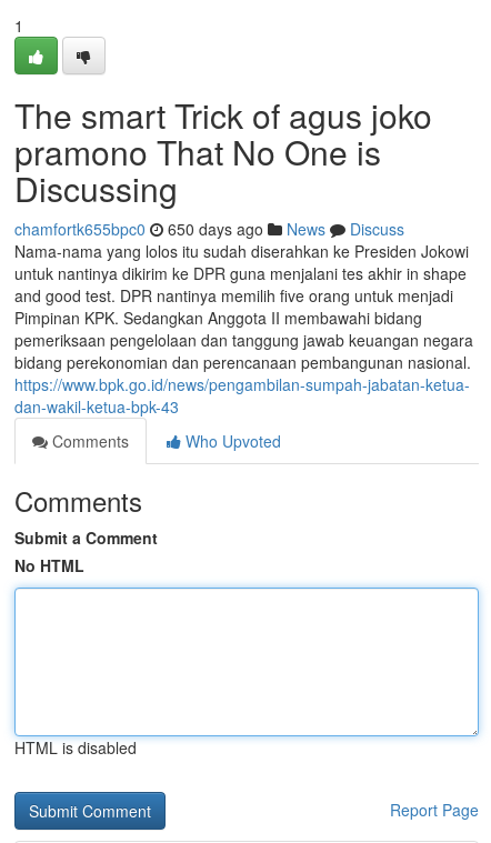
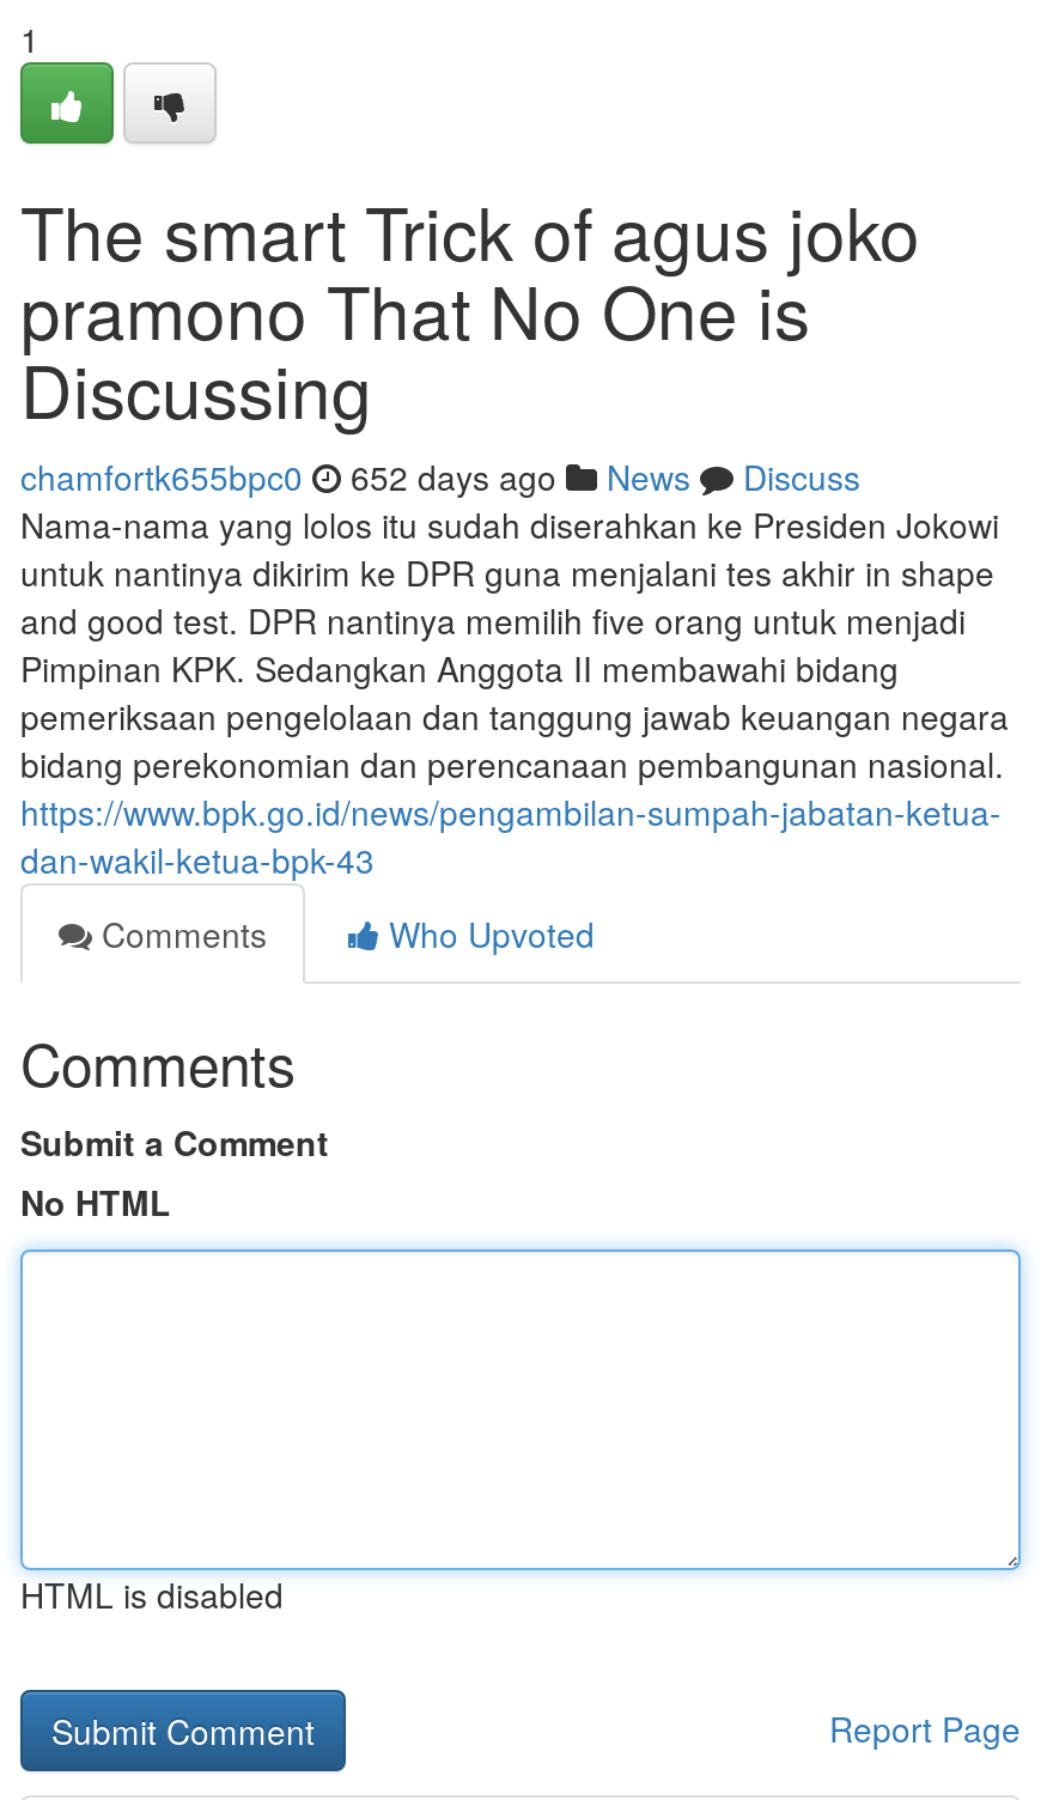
[14,218,404,240] chamfortk655bpc0 650 days ago News Discuss -> [20,452,860,500] chamfortk655bpc0 652 days ago News Discuss

